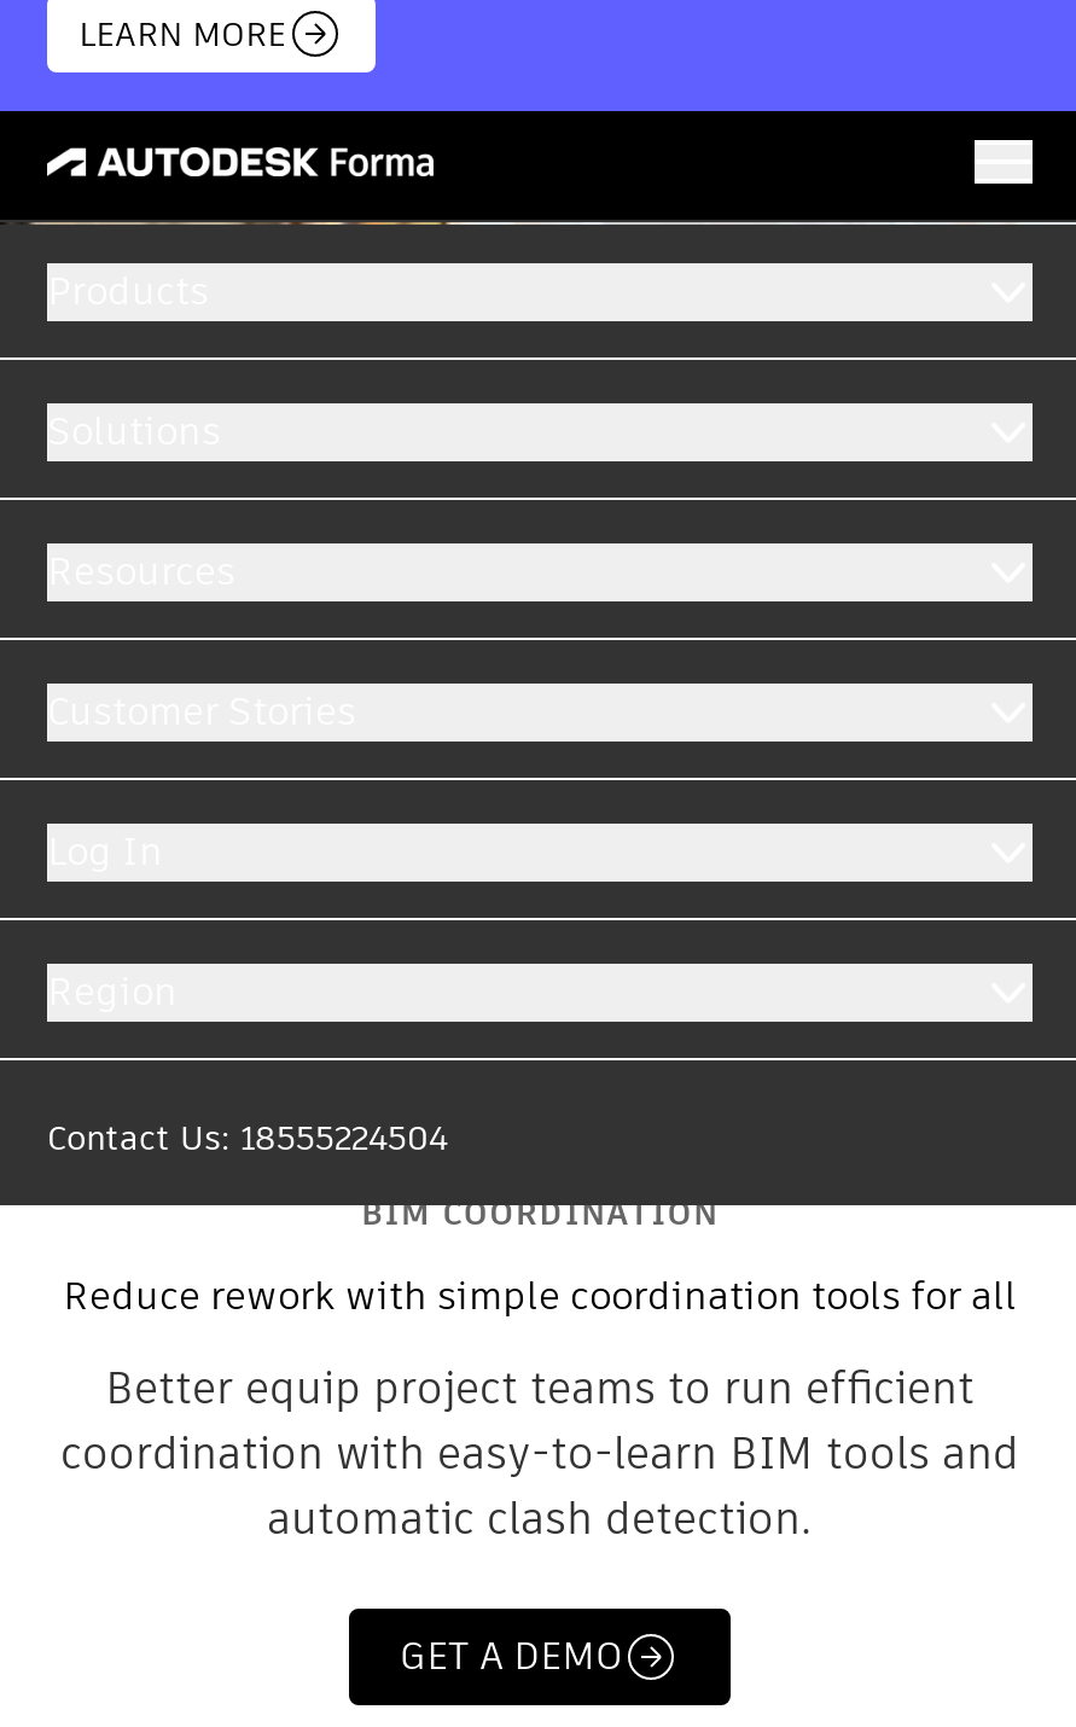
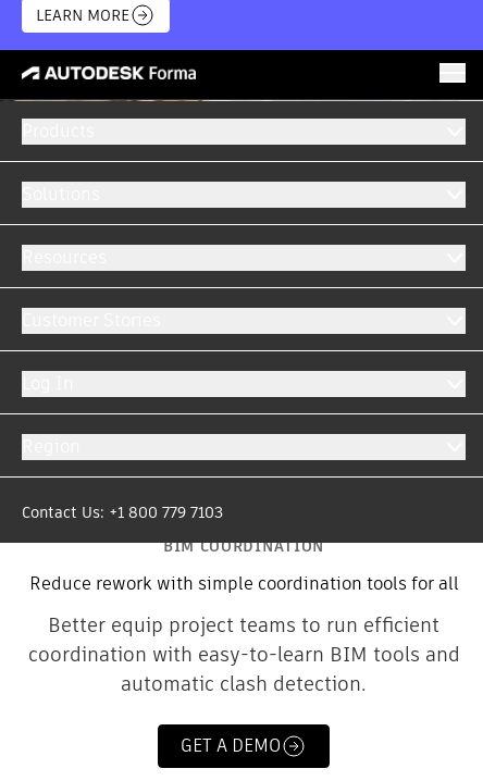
[47,1114,448,1162] Contact Us: 18555224504 -> [22,502,223,523] Contact Us: +1 800 779 7103

